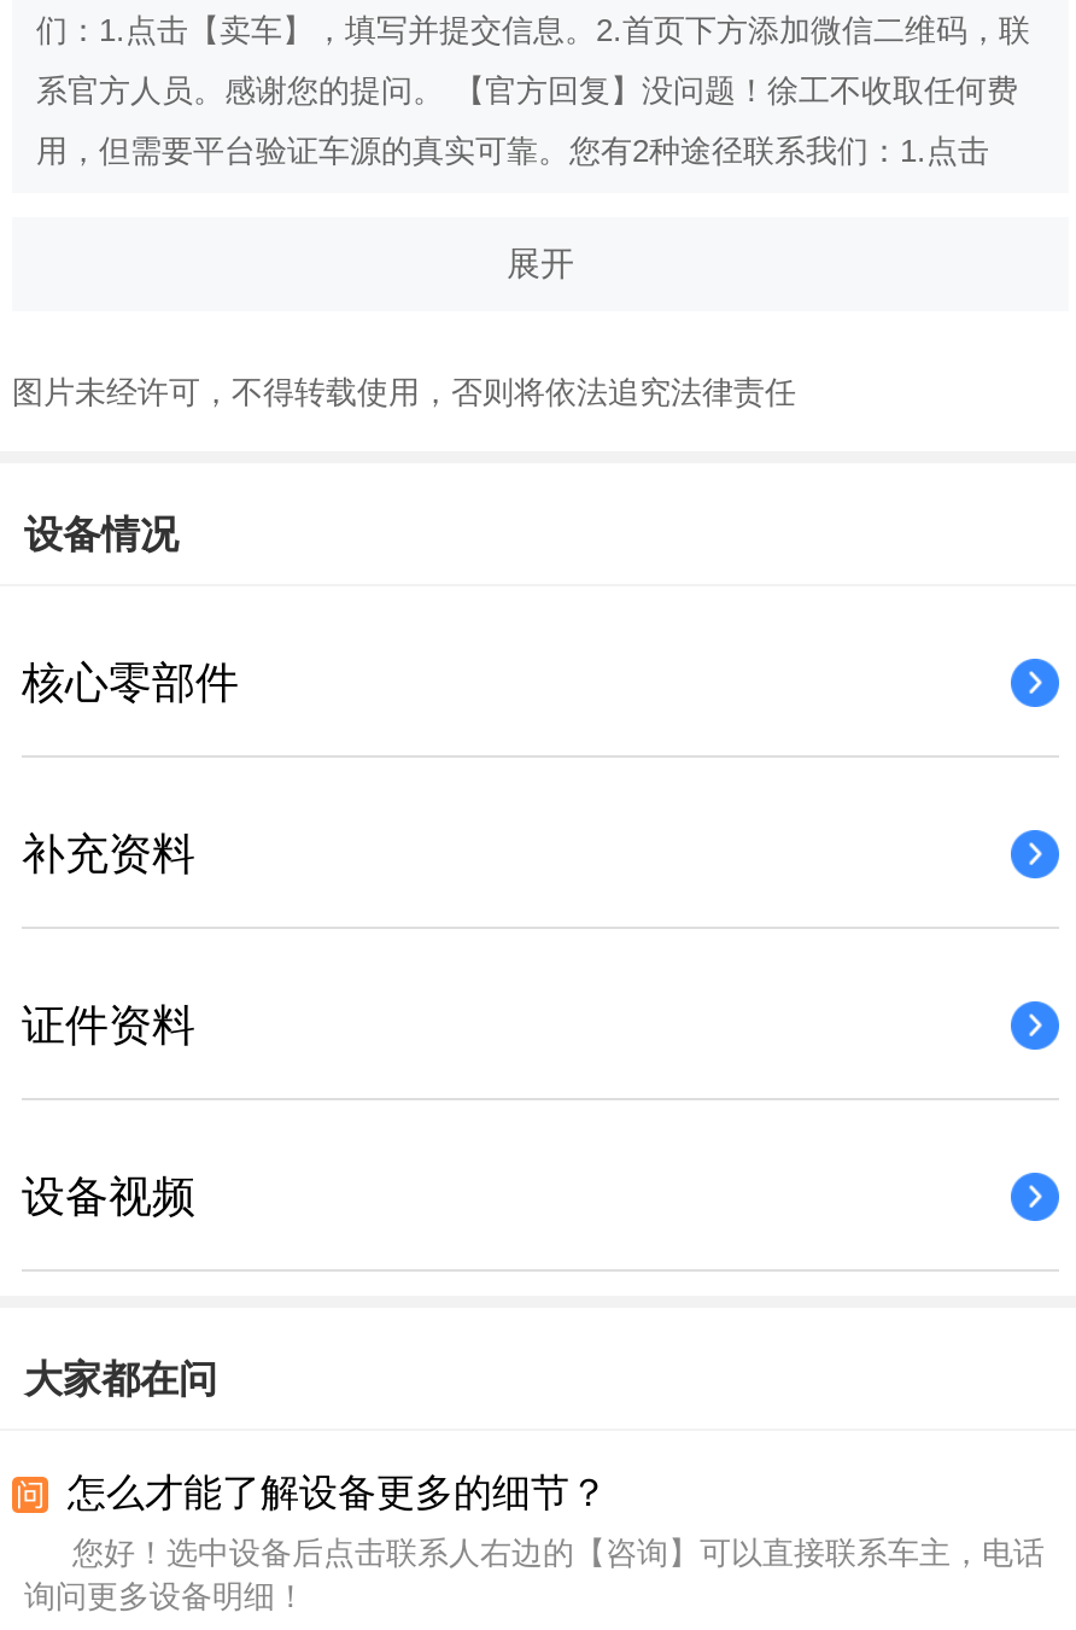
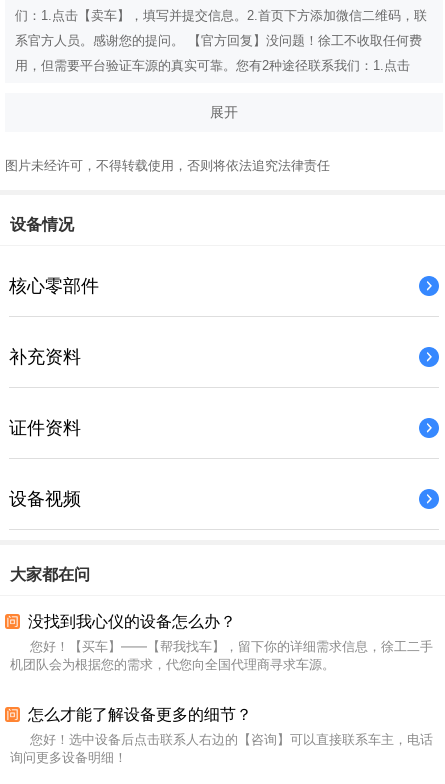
none -> [10,610,433,671] 没找到我心仪的设备怎么办？ | 您好！【买车】——【帮我找车】，留下你的详细需求信息，徐工二手 | 机团队会为根据您的需求，代您向全国代理商寻求车源。

